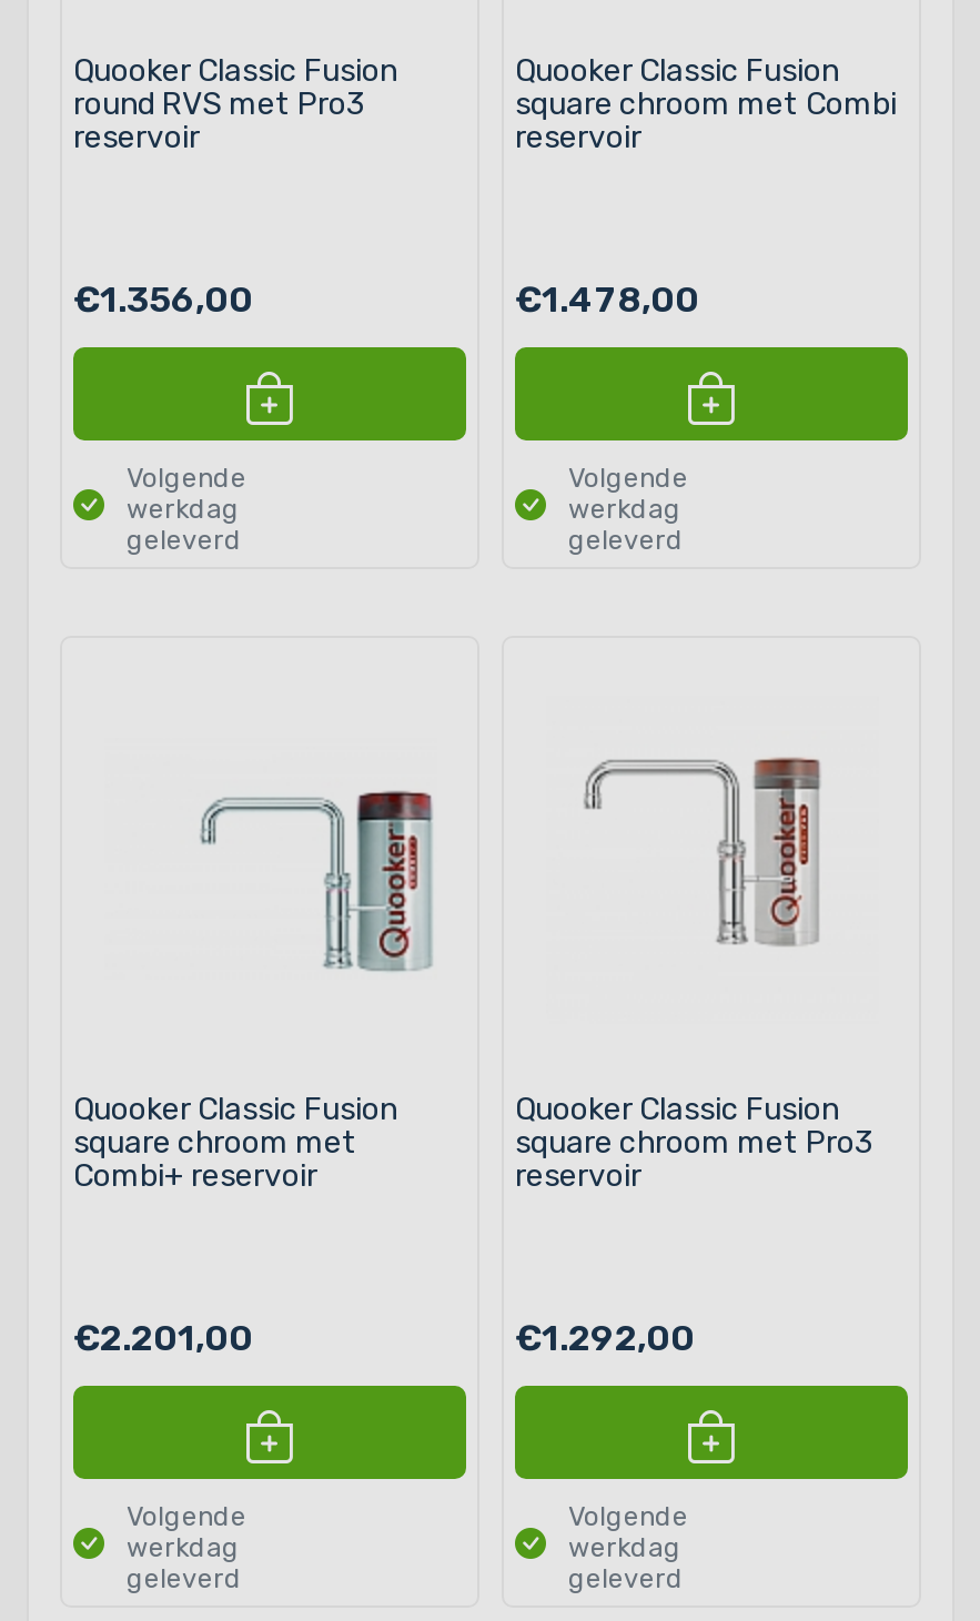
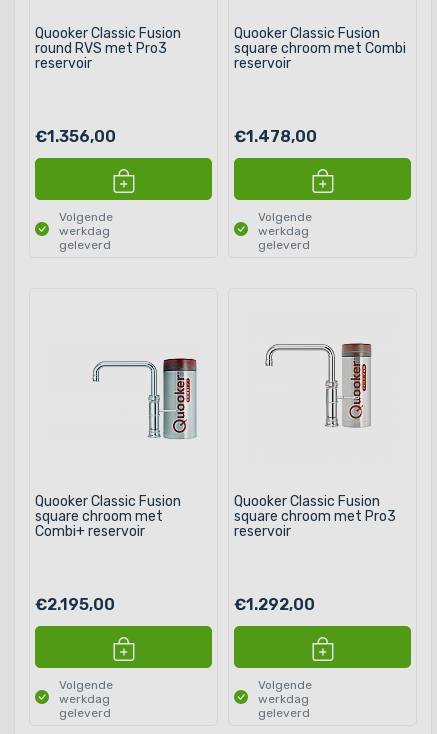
[73,1316,253,1358] €2.201,00 -> [35,594,115,613] €2.195,00

